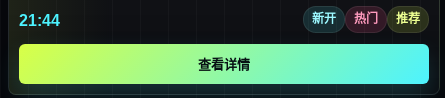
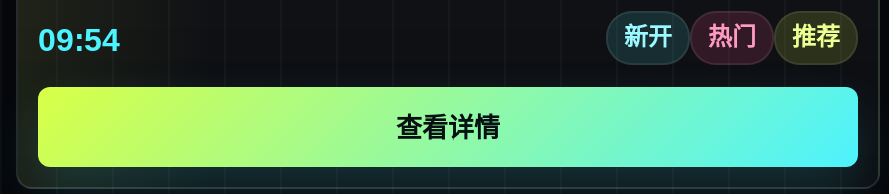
[19,12,60,29] 21:44 -> [38,23,120,57] 09:54

